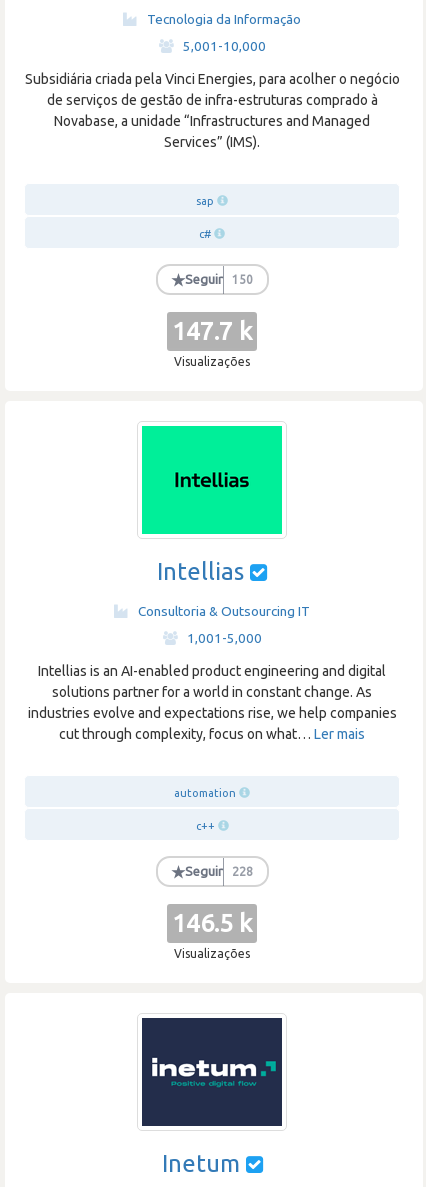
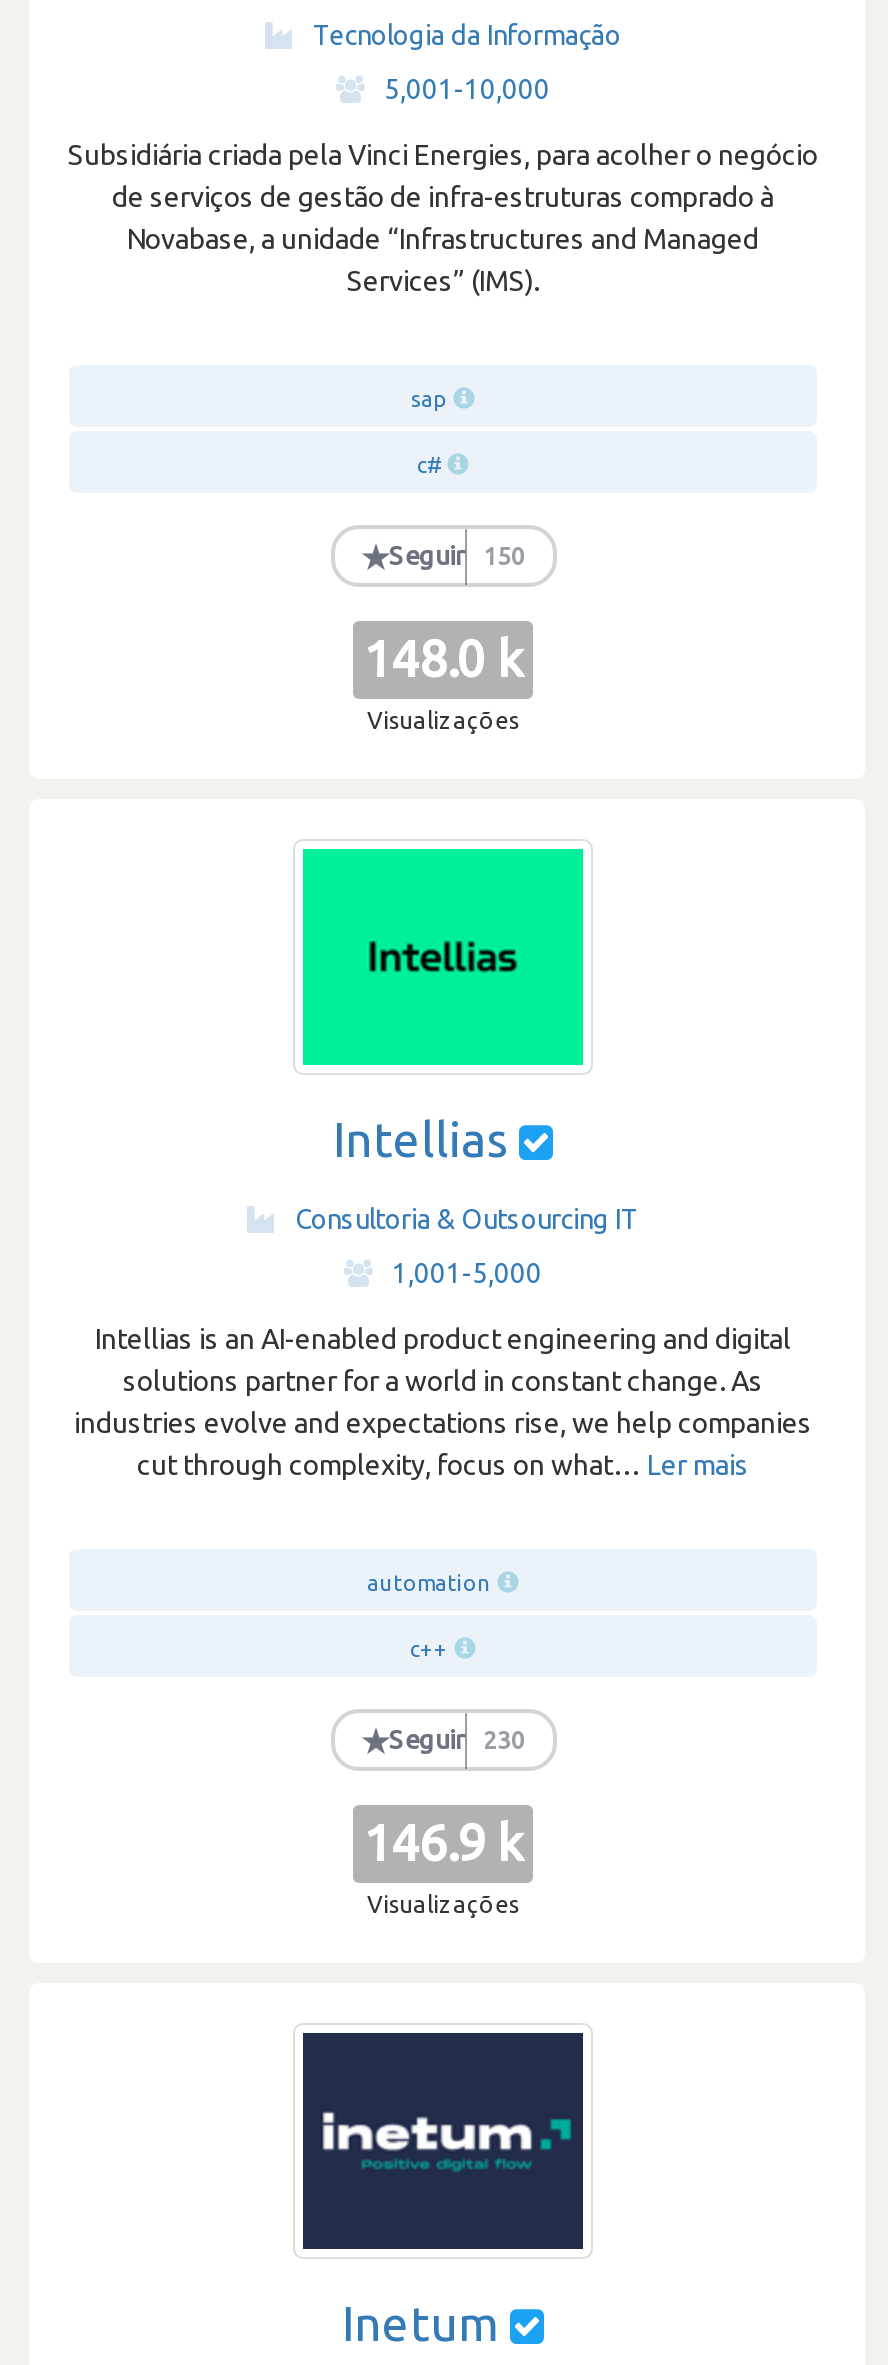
[172,317,252,345] 147.7 k -> [363,631,523,687] 148.0 k
[232,864,253,877] 228 -> [483,1726,525,1752] 230
[172,909,252,937] 146.5 k -> [363,1815,523,1871] 146.9 k

